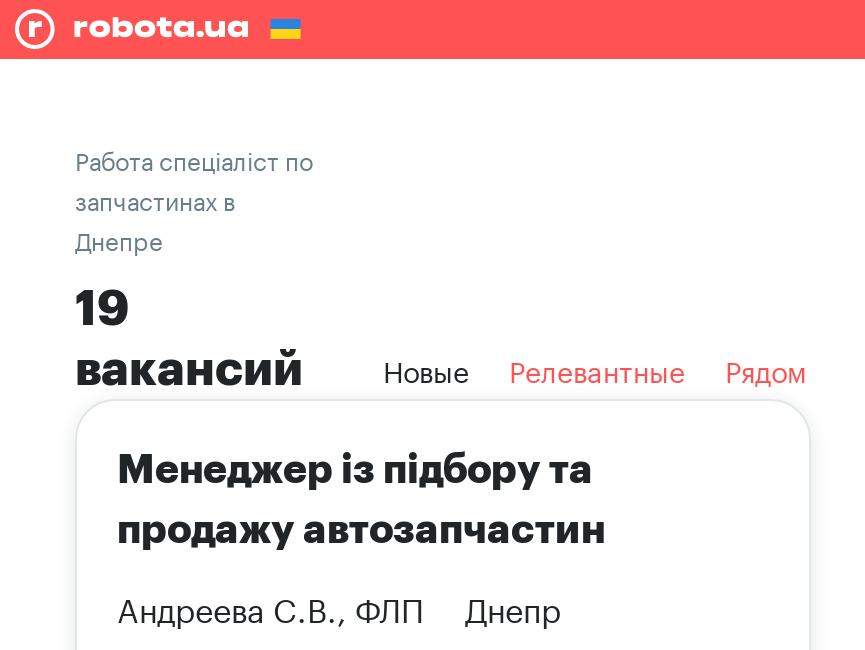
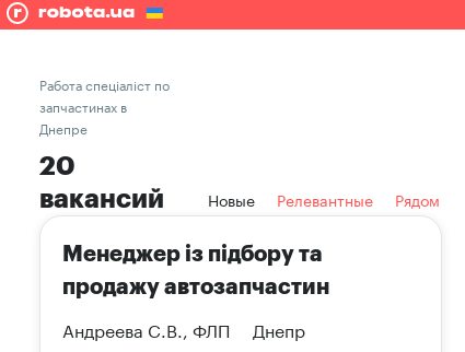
[75,285,129,333] 19 -> [39,153,75,179] 20

